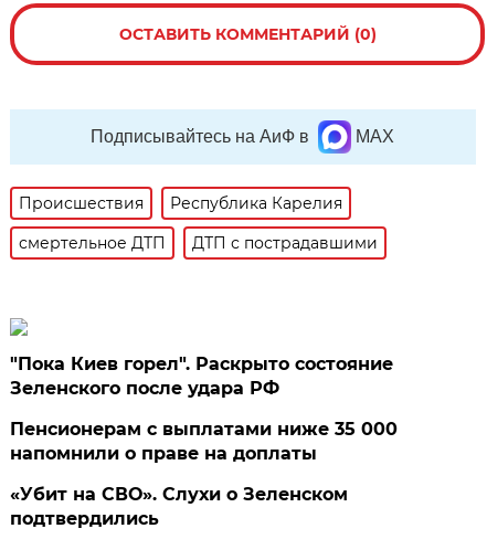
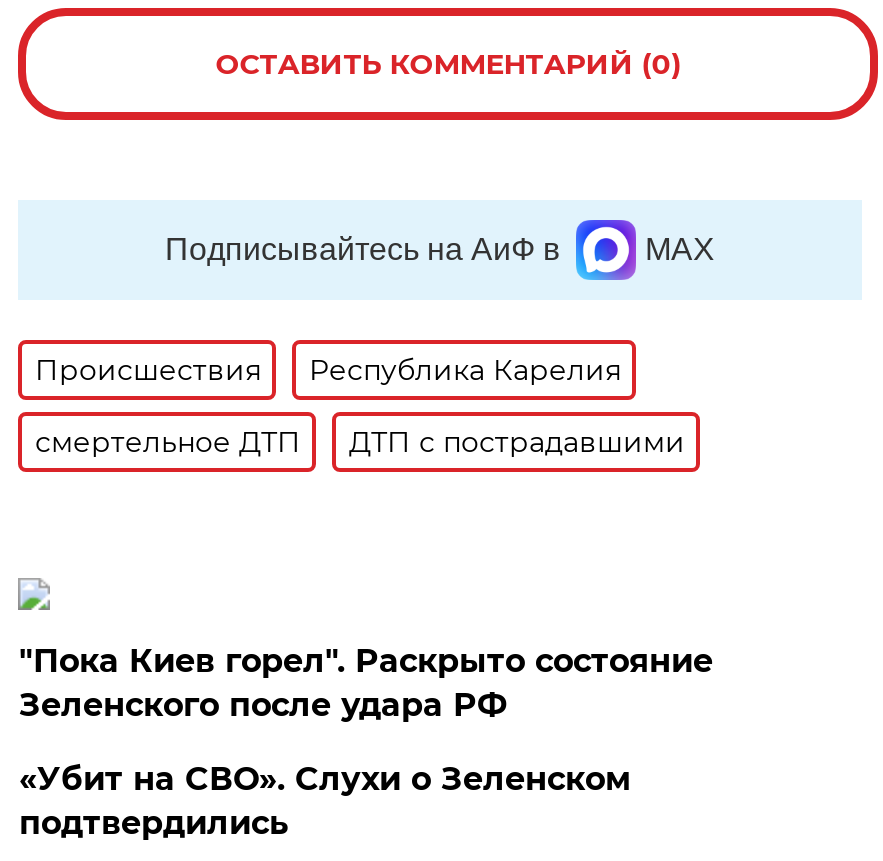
[10,418,398,464] Пенсионерам с выплатами ниже 35 000 | напомнили о праве на доплаты -> none

